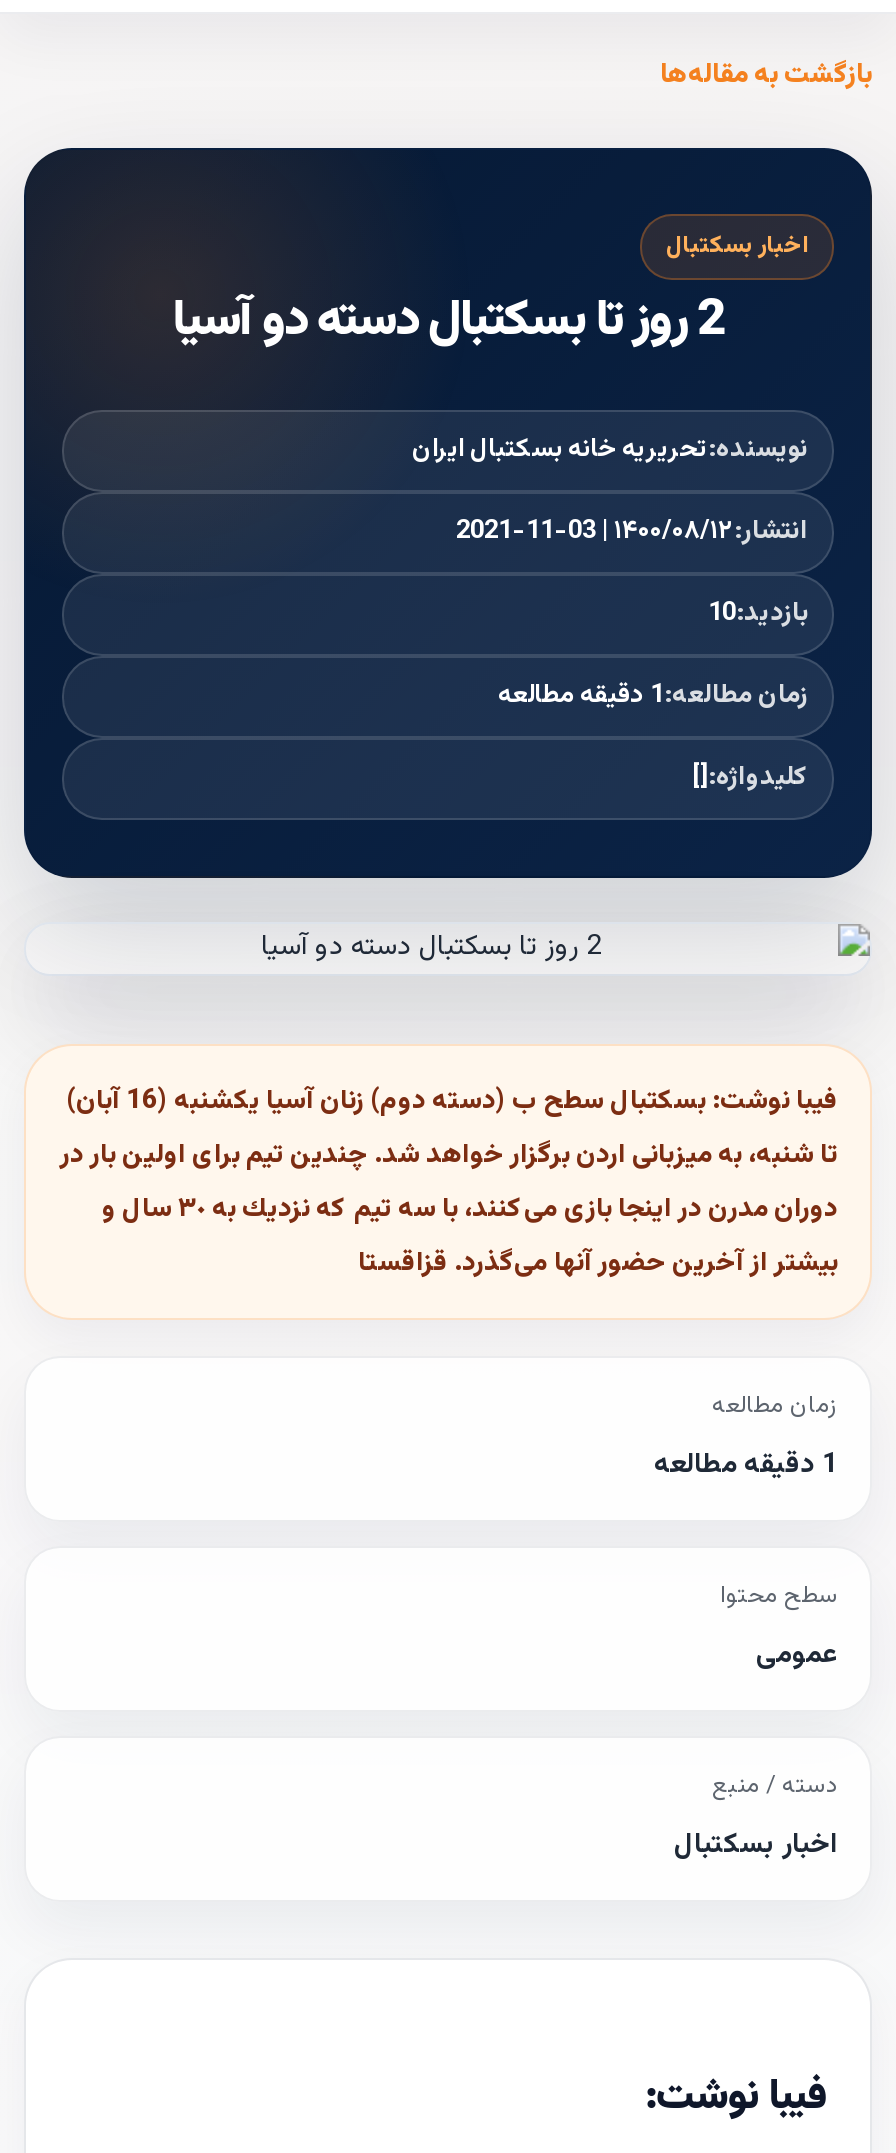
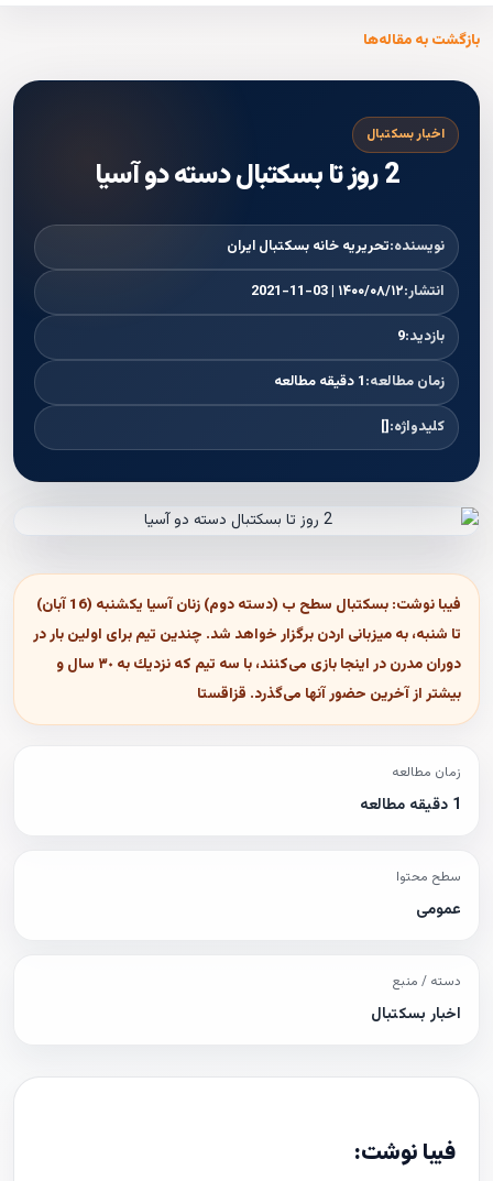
[708,594,808,634] بازدید:10 -> [397,326,445,348] بازدید:9

